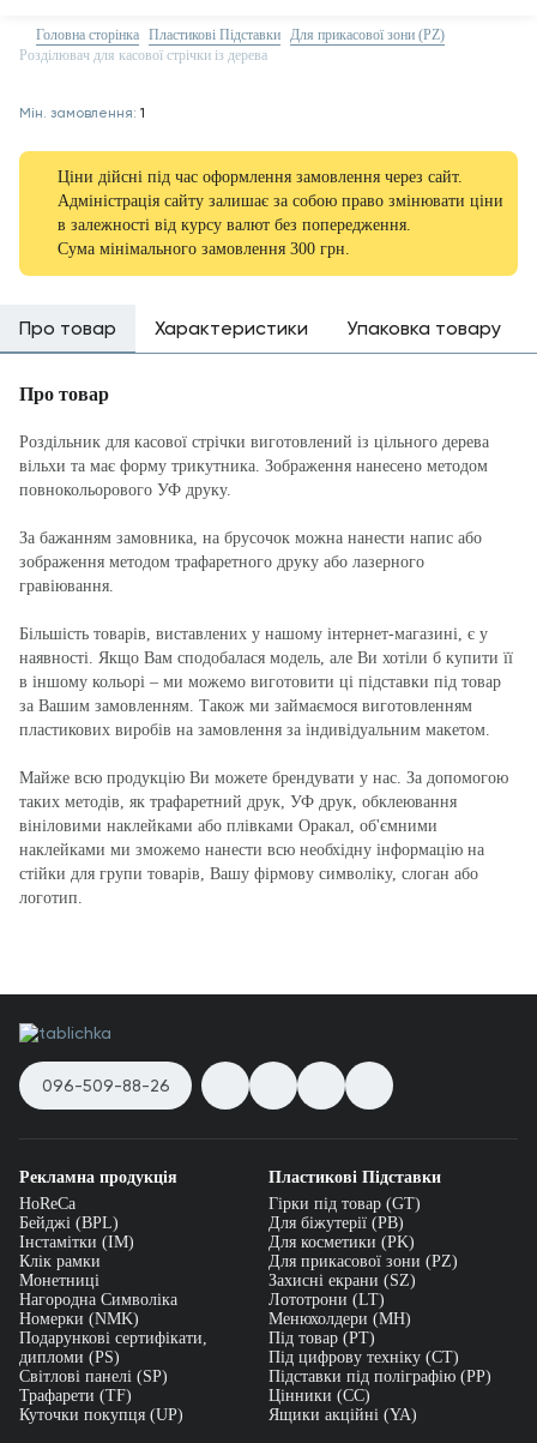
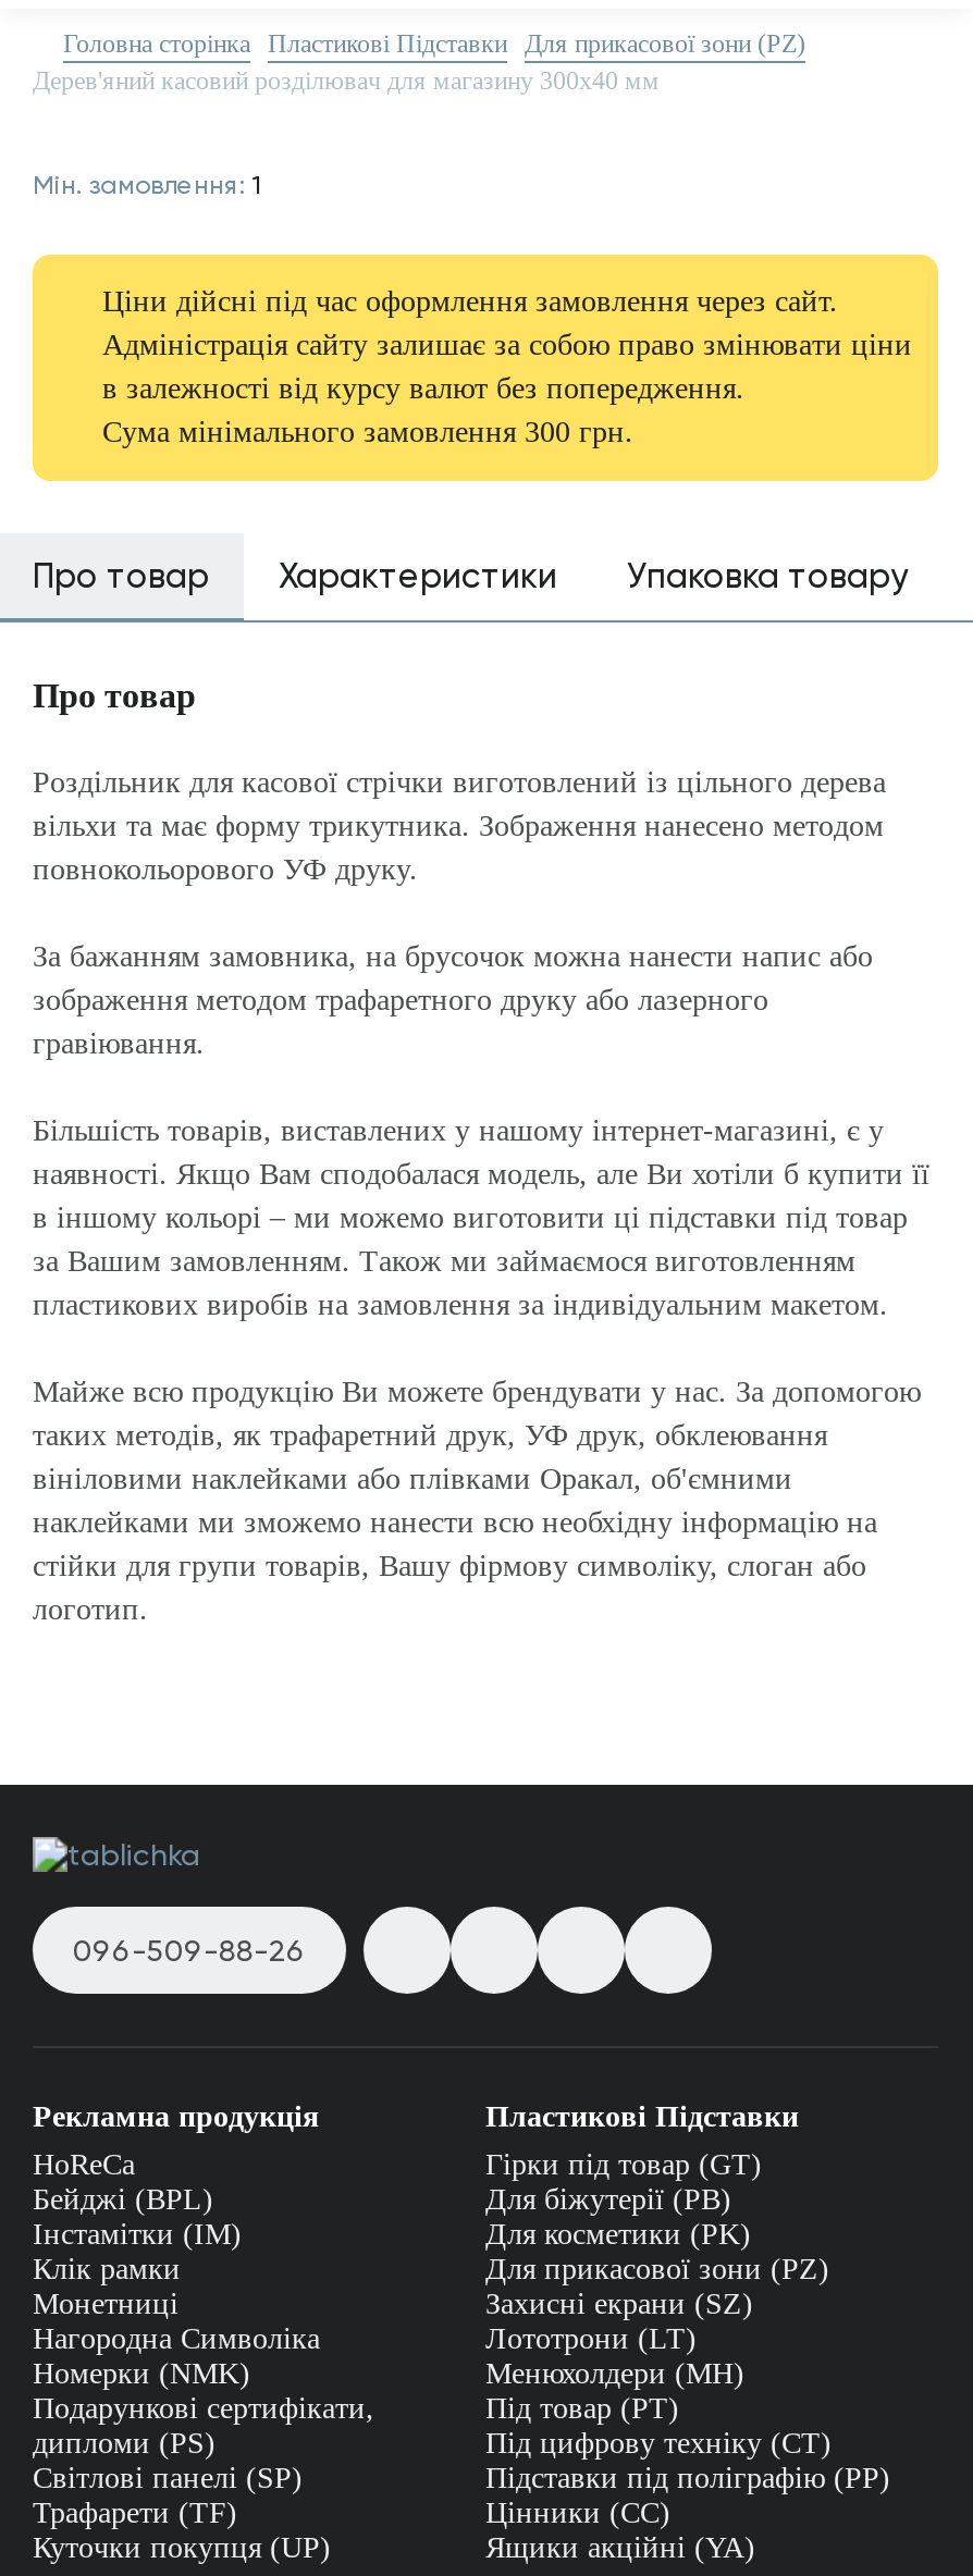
[19,47,267,64] Розділювач для касової стрічки із дерева -> [33,65,660,96] Дерев'яний касовий розділювач для магазину 300х40 мм

